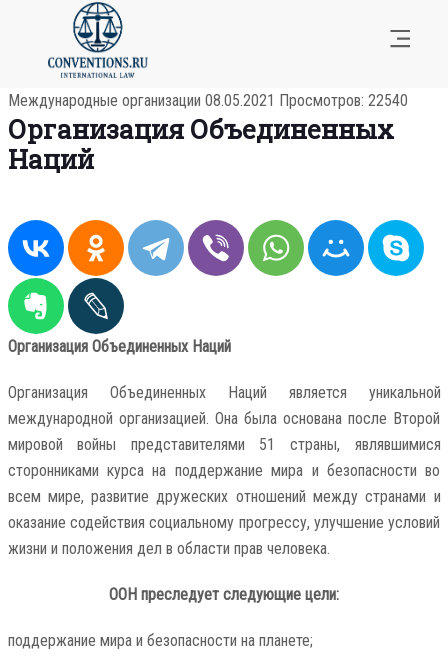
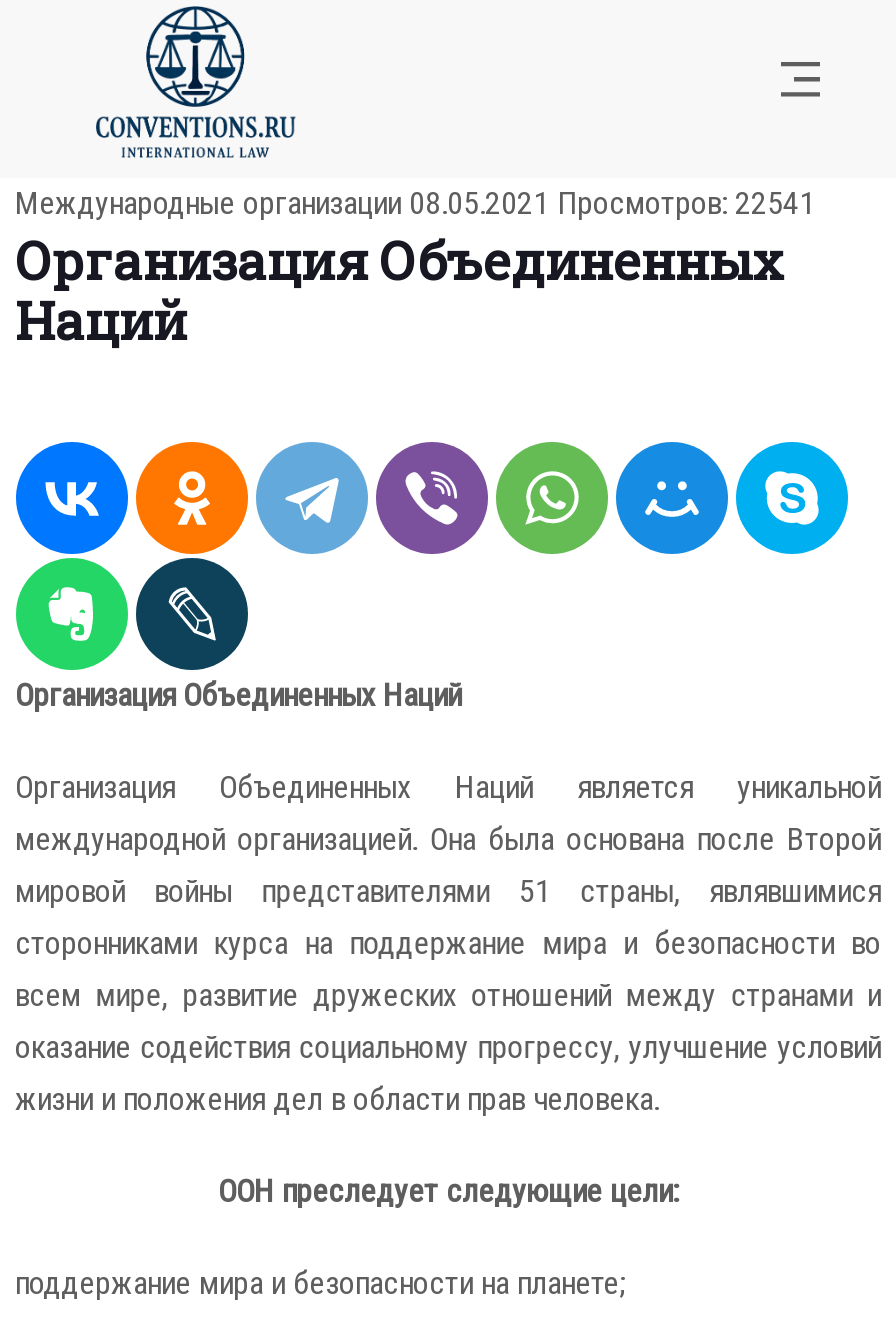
[7,91,407,110] Международные организации 08.05.2021 Просмотров: 22540 -> [15,184,815,222] Международные организации 08.05.2021 Просмотров: 22541

